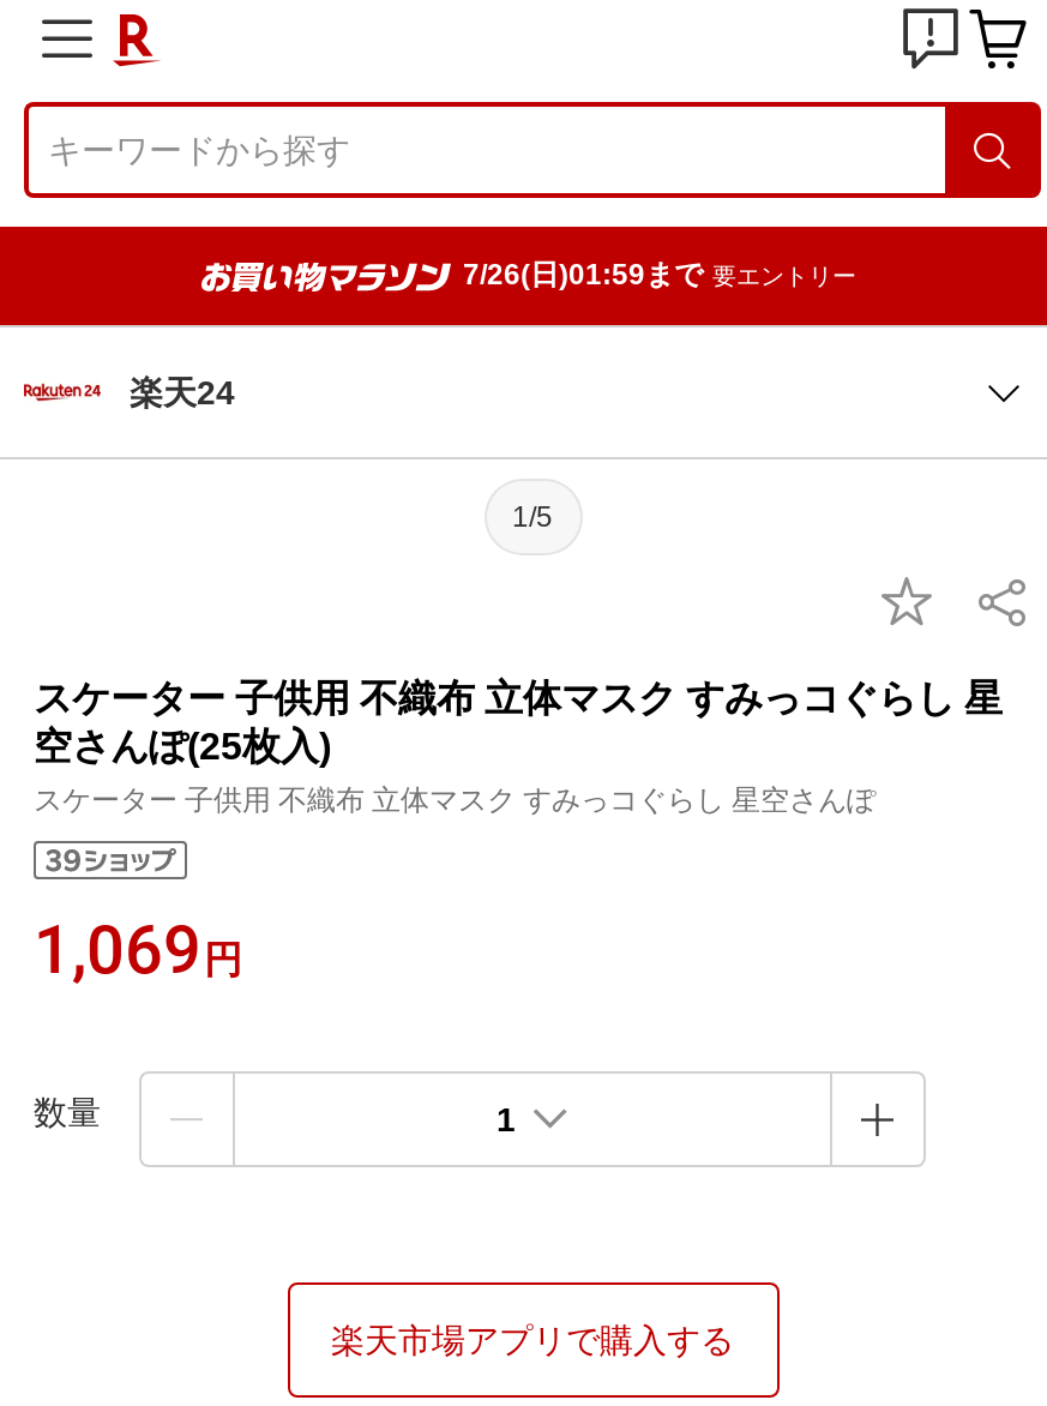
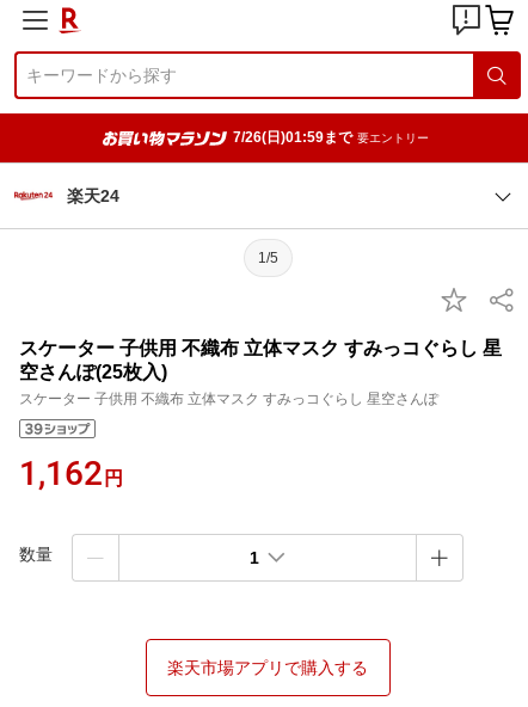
[34,911,242,990] 1,069円 -> [19,454,123,493] 1,162円

